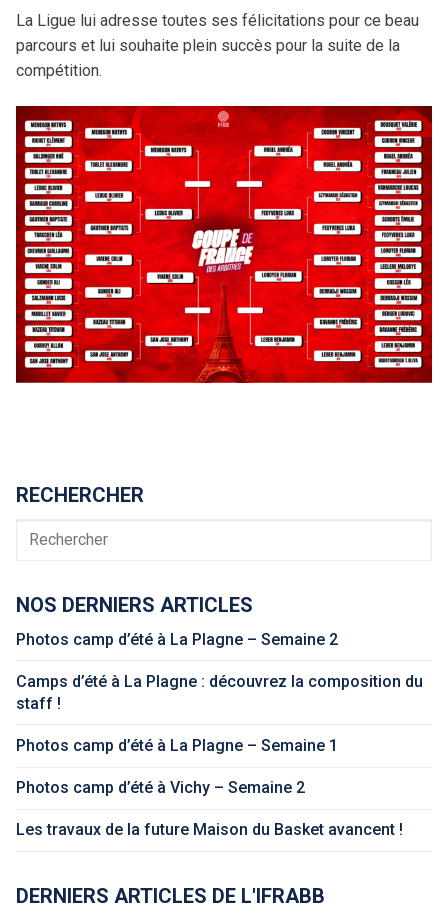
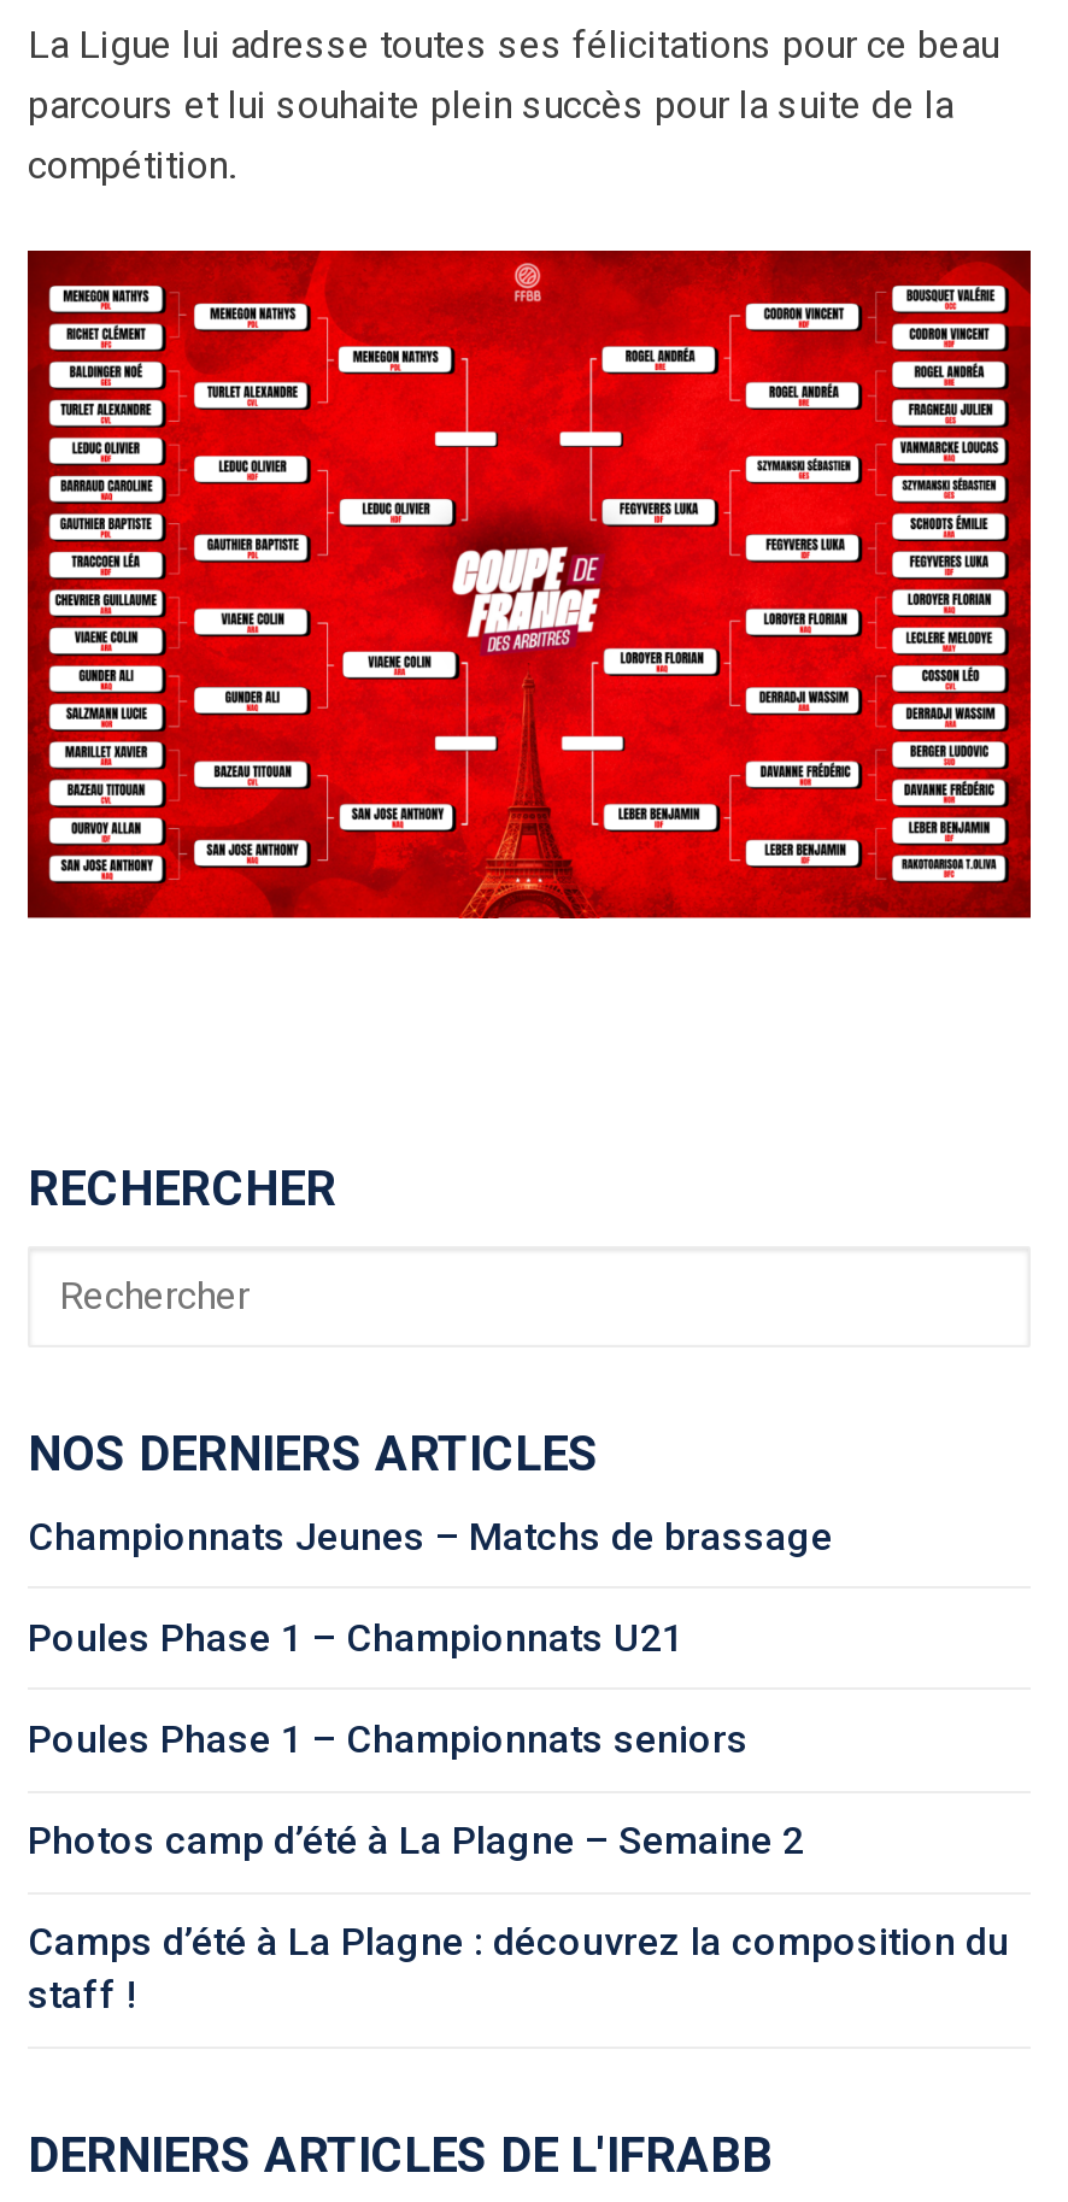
none -> [28,1513,833,1762] Championnats Jeunes – Matchs de brassage | Poules Phase 1 – Championnats U21 | Poules Phase 1 – Championnats seniors
moved [16,629,423,713] -> [28,1818,1009,2018]: Photos camp d’été à La Plagne – Semaine 2 | Camps d’été à La Plagne : découvrez la composition du | staff !
[16,736,403,839] Photos camp d’été à La Plagne – Semaine 1 | Photos camp d’été à Vichy – Semaine 2 | Les travaux de la future Maison du Basket avancent ! -> none

